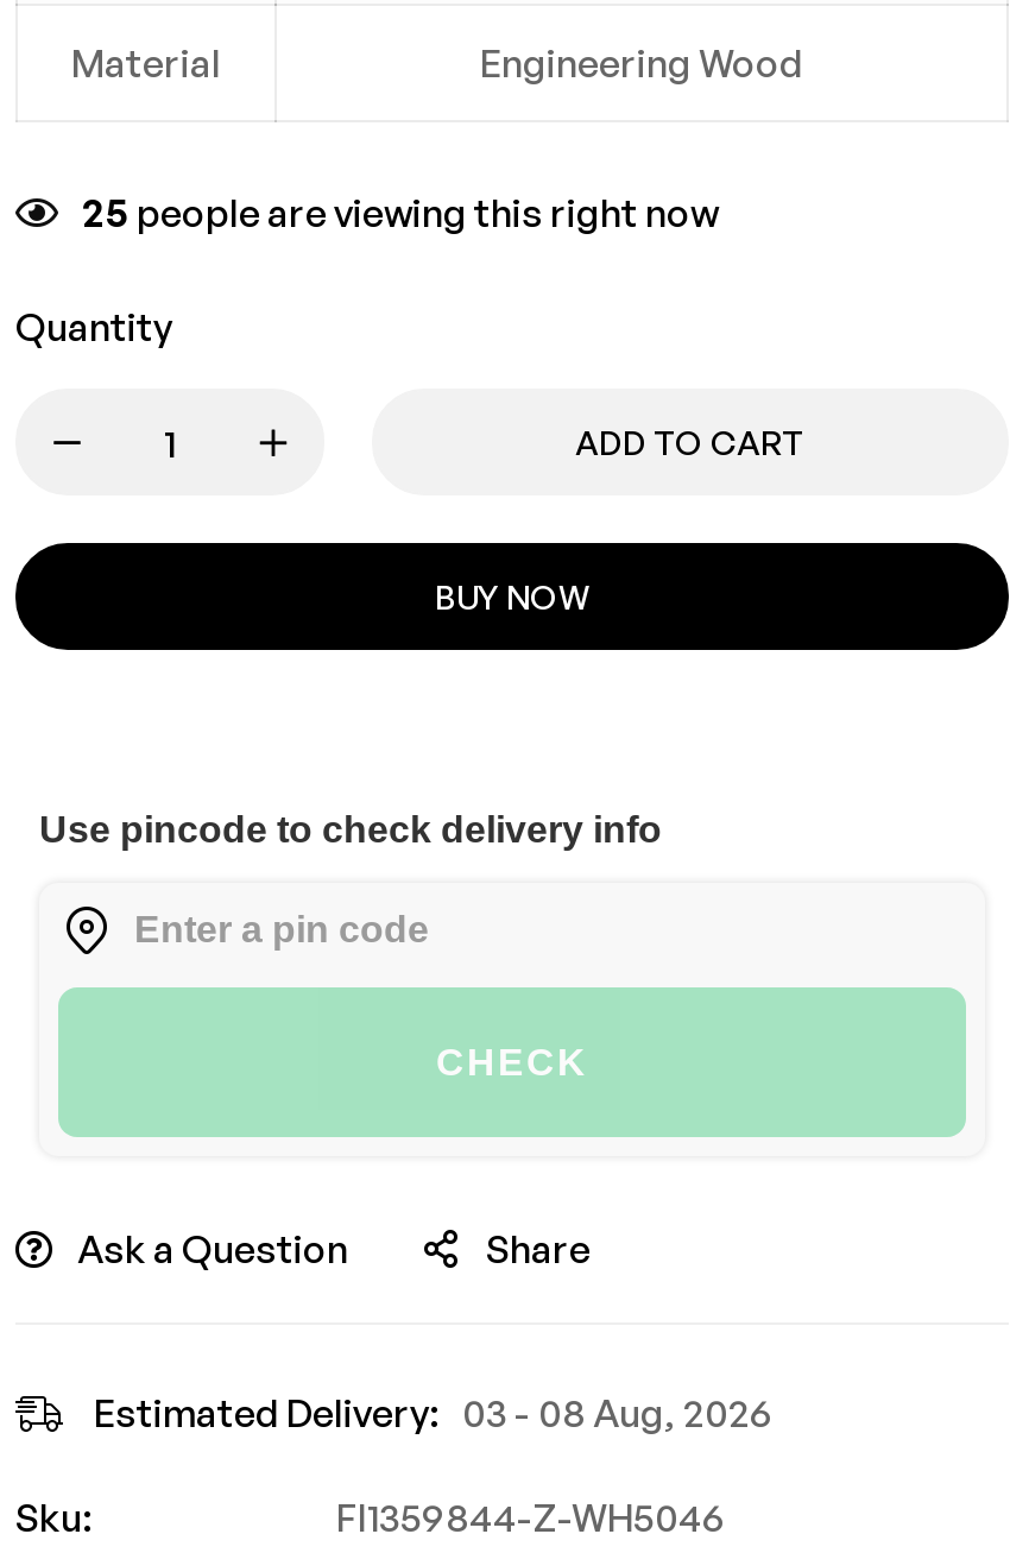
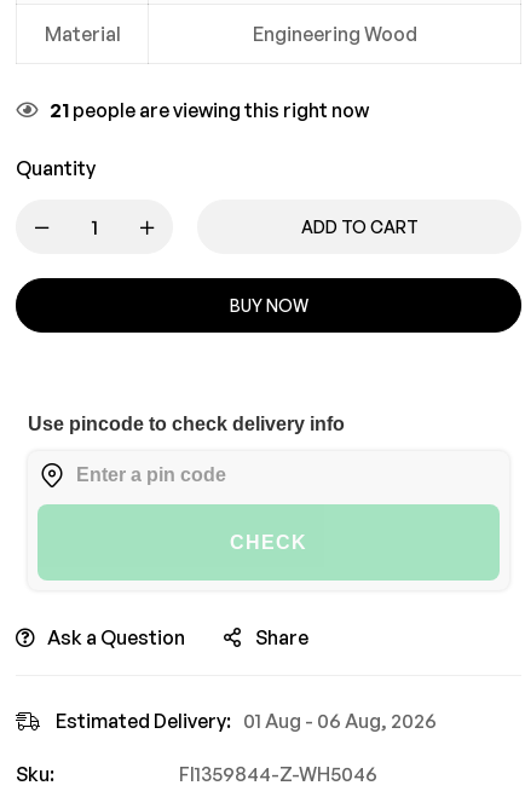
[82,189,719,236] 25 people are viewing this right now -> [50,98,369,122] 21 people are viewing this right now
[94,1389,774,1437] Estimated Delivery: 03 - 08 Aug, 2026 -> [56,709,437,733] Estimated Delivery: 01 Aug - 06 Aug, 2026

